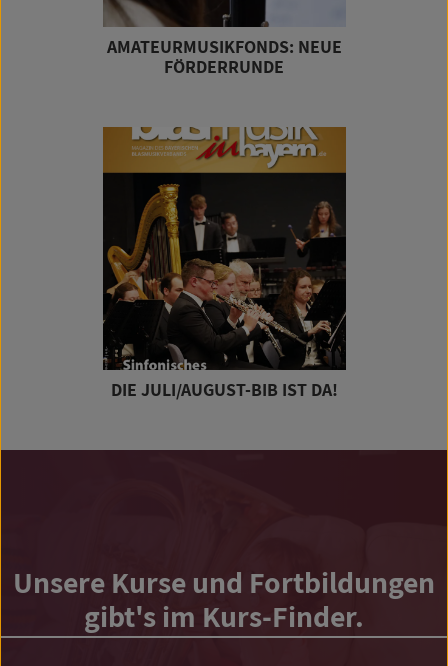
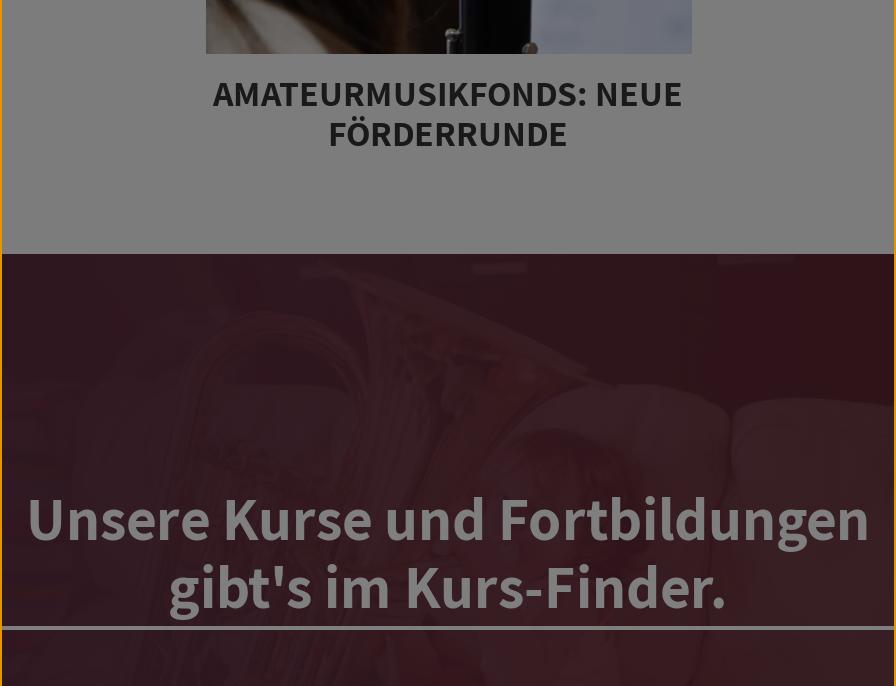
[102,126,347,401] [image] | DIE JULI/AUGUST-BIB IST DA! -> none

